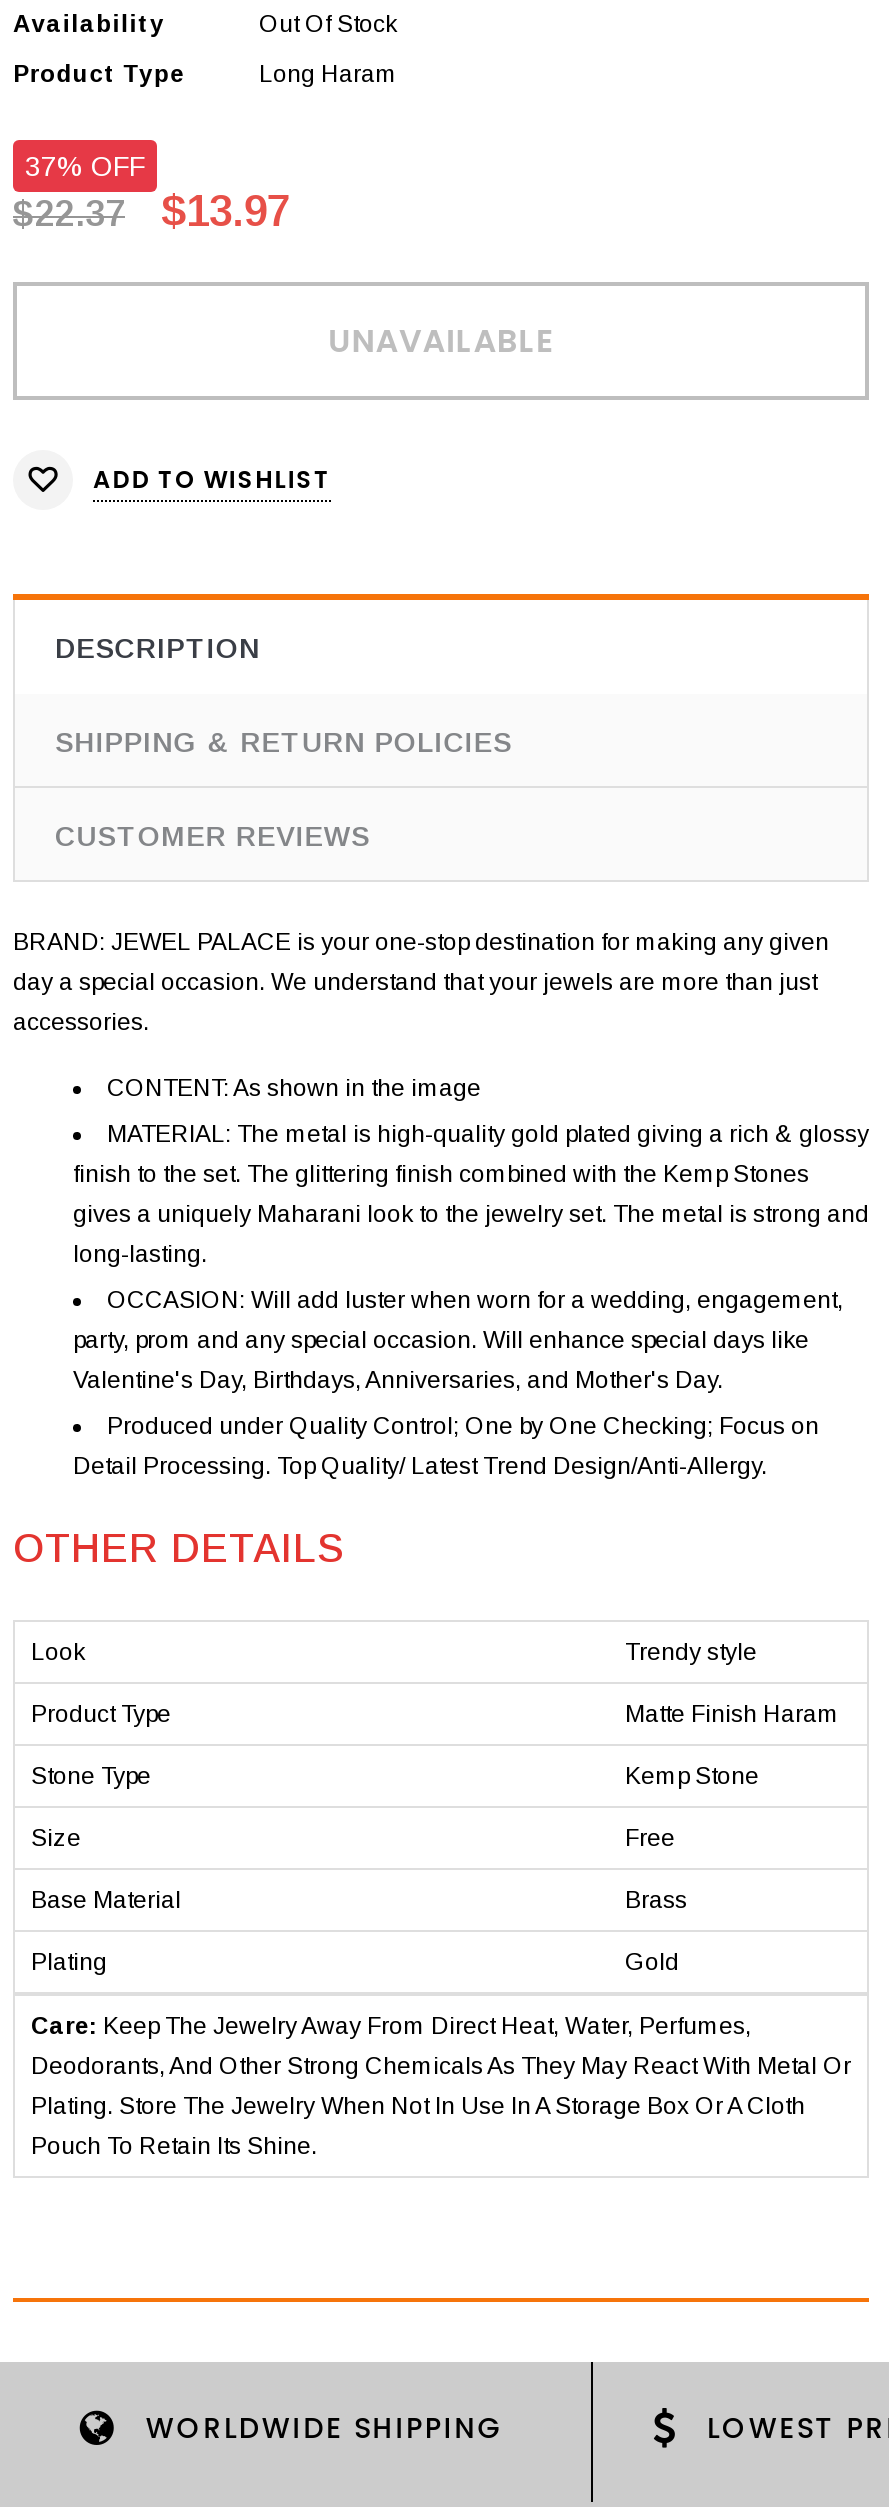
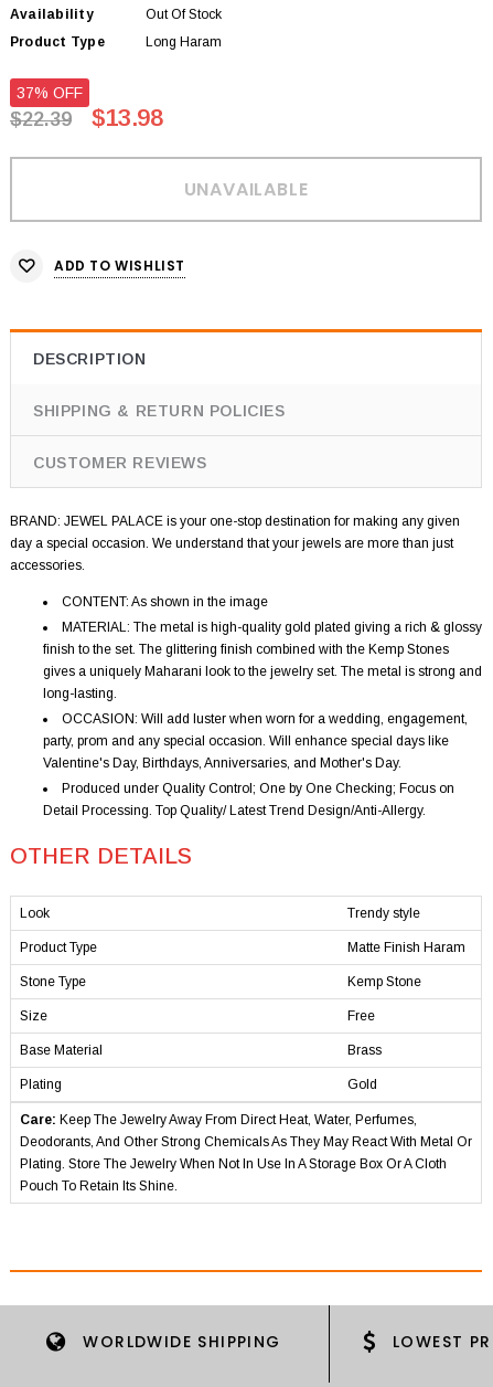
[13,194,125,234] $22.37 -> [10,108,72,130] $22.39
[161,186,290,236] $13.97 -> [92,104,163,131] $13.98

